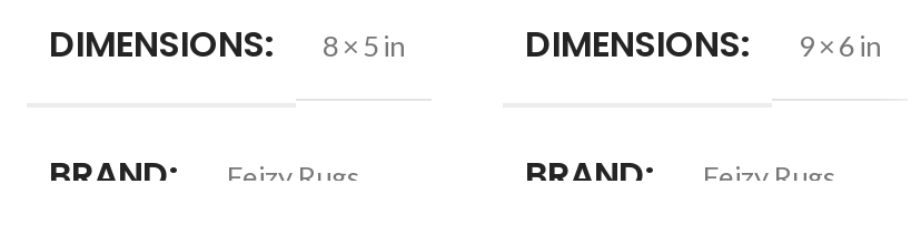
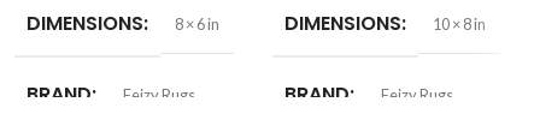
[49,19,405,70] DIMENSIONS 8 × 5 in -> [27,10,219,37] DIMENSIONS 8 × 6 in
[525,19,881,70] DIMENSIONS 9 × 6 in -> [284,10,486,37] DIMENSIONS 10 × 8 in

